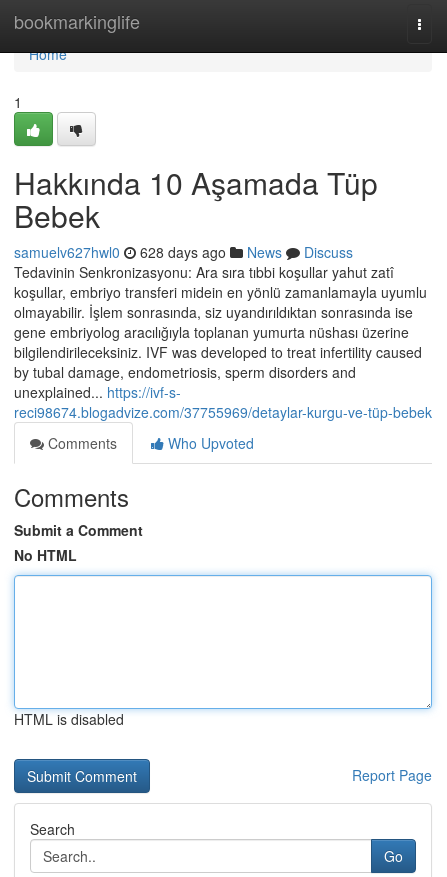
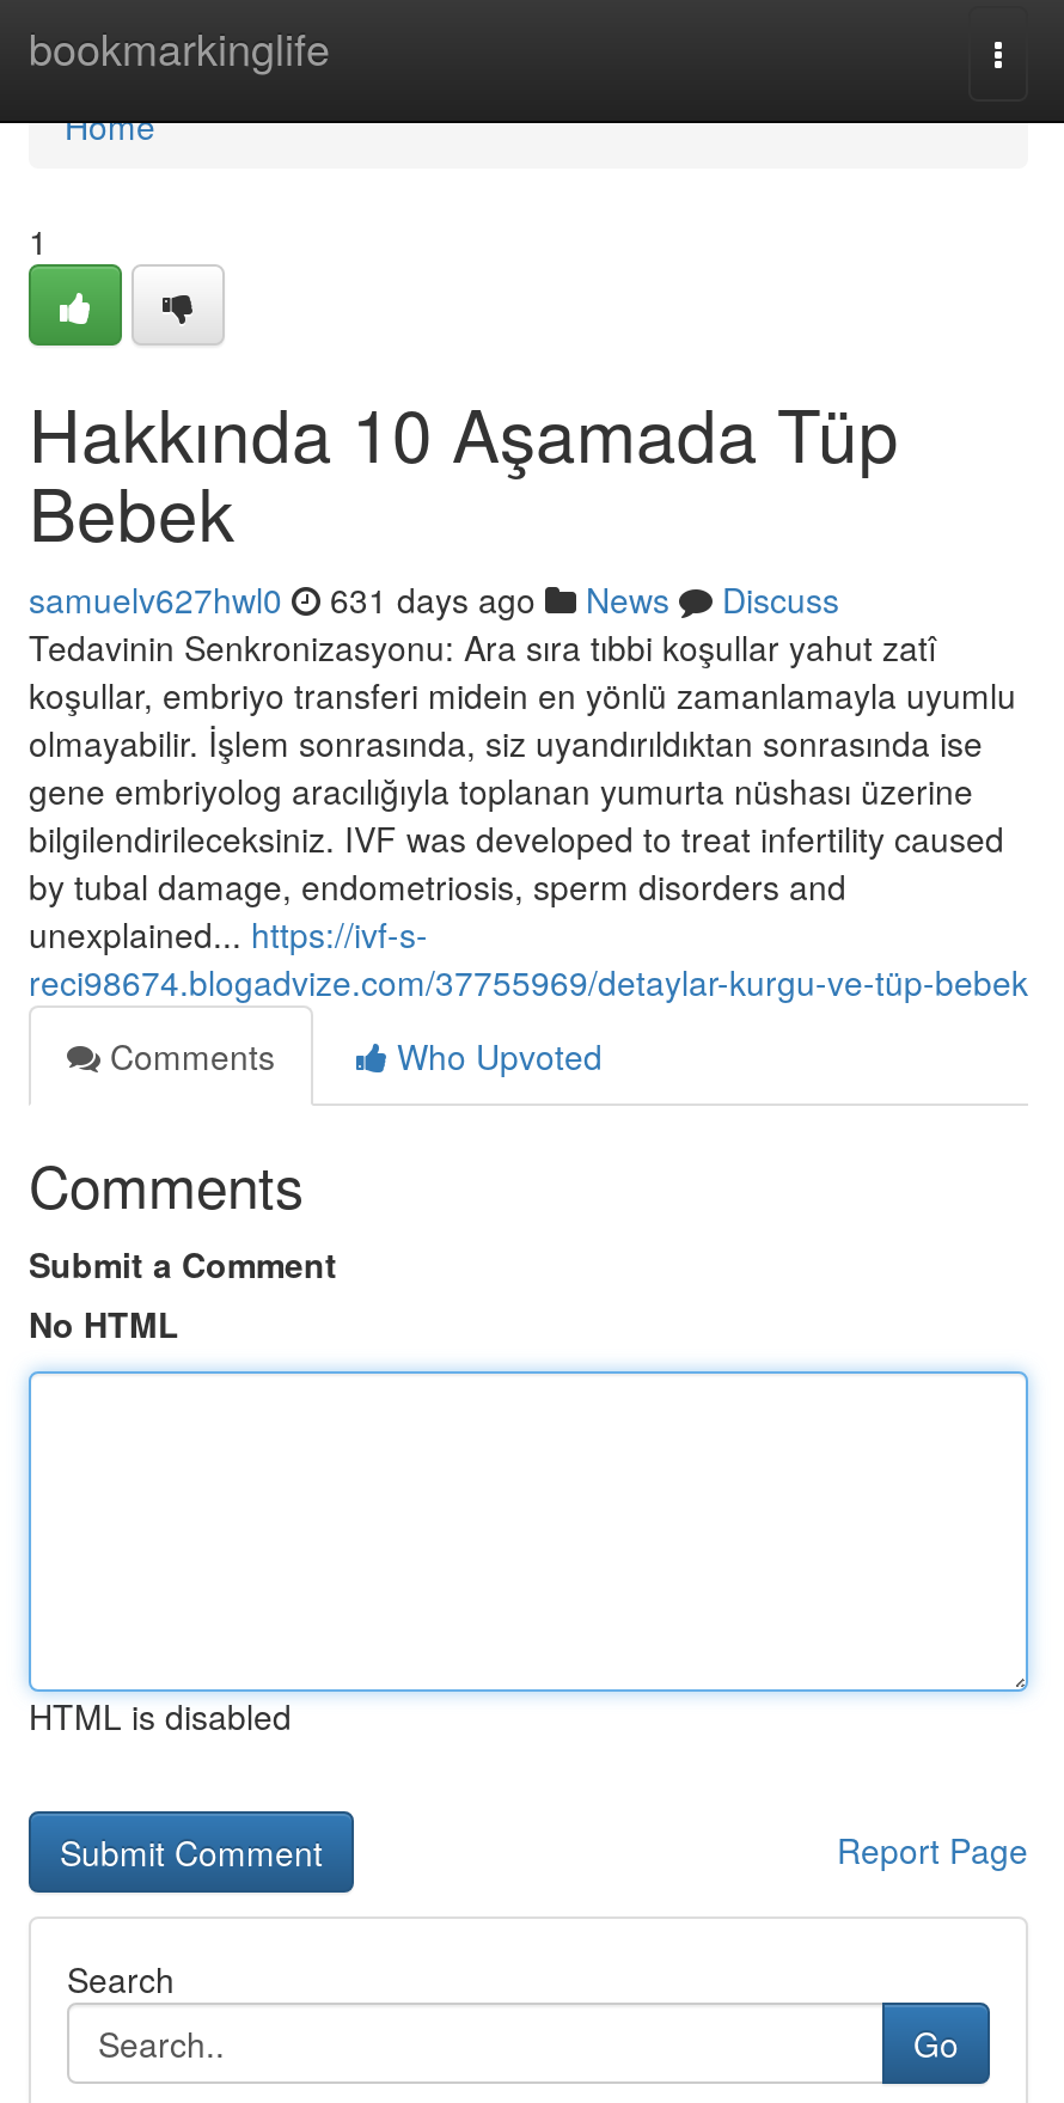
[14,242,353,262] samuelv627hwl0 628 days ago News Discuss -> [29,575,839,623] samuelv627hwl0 631 days ago News Discuss

